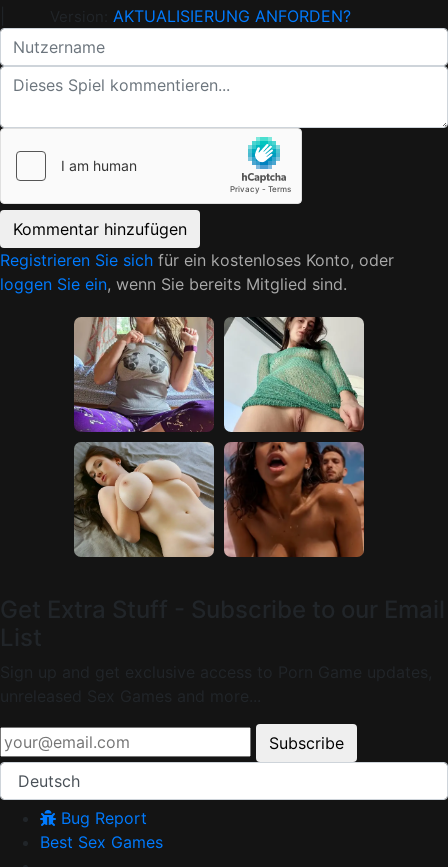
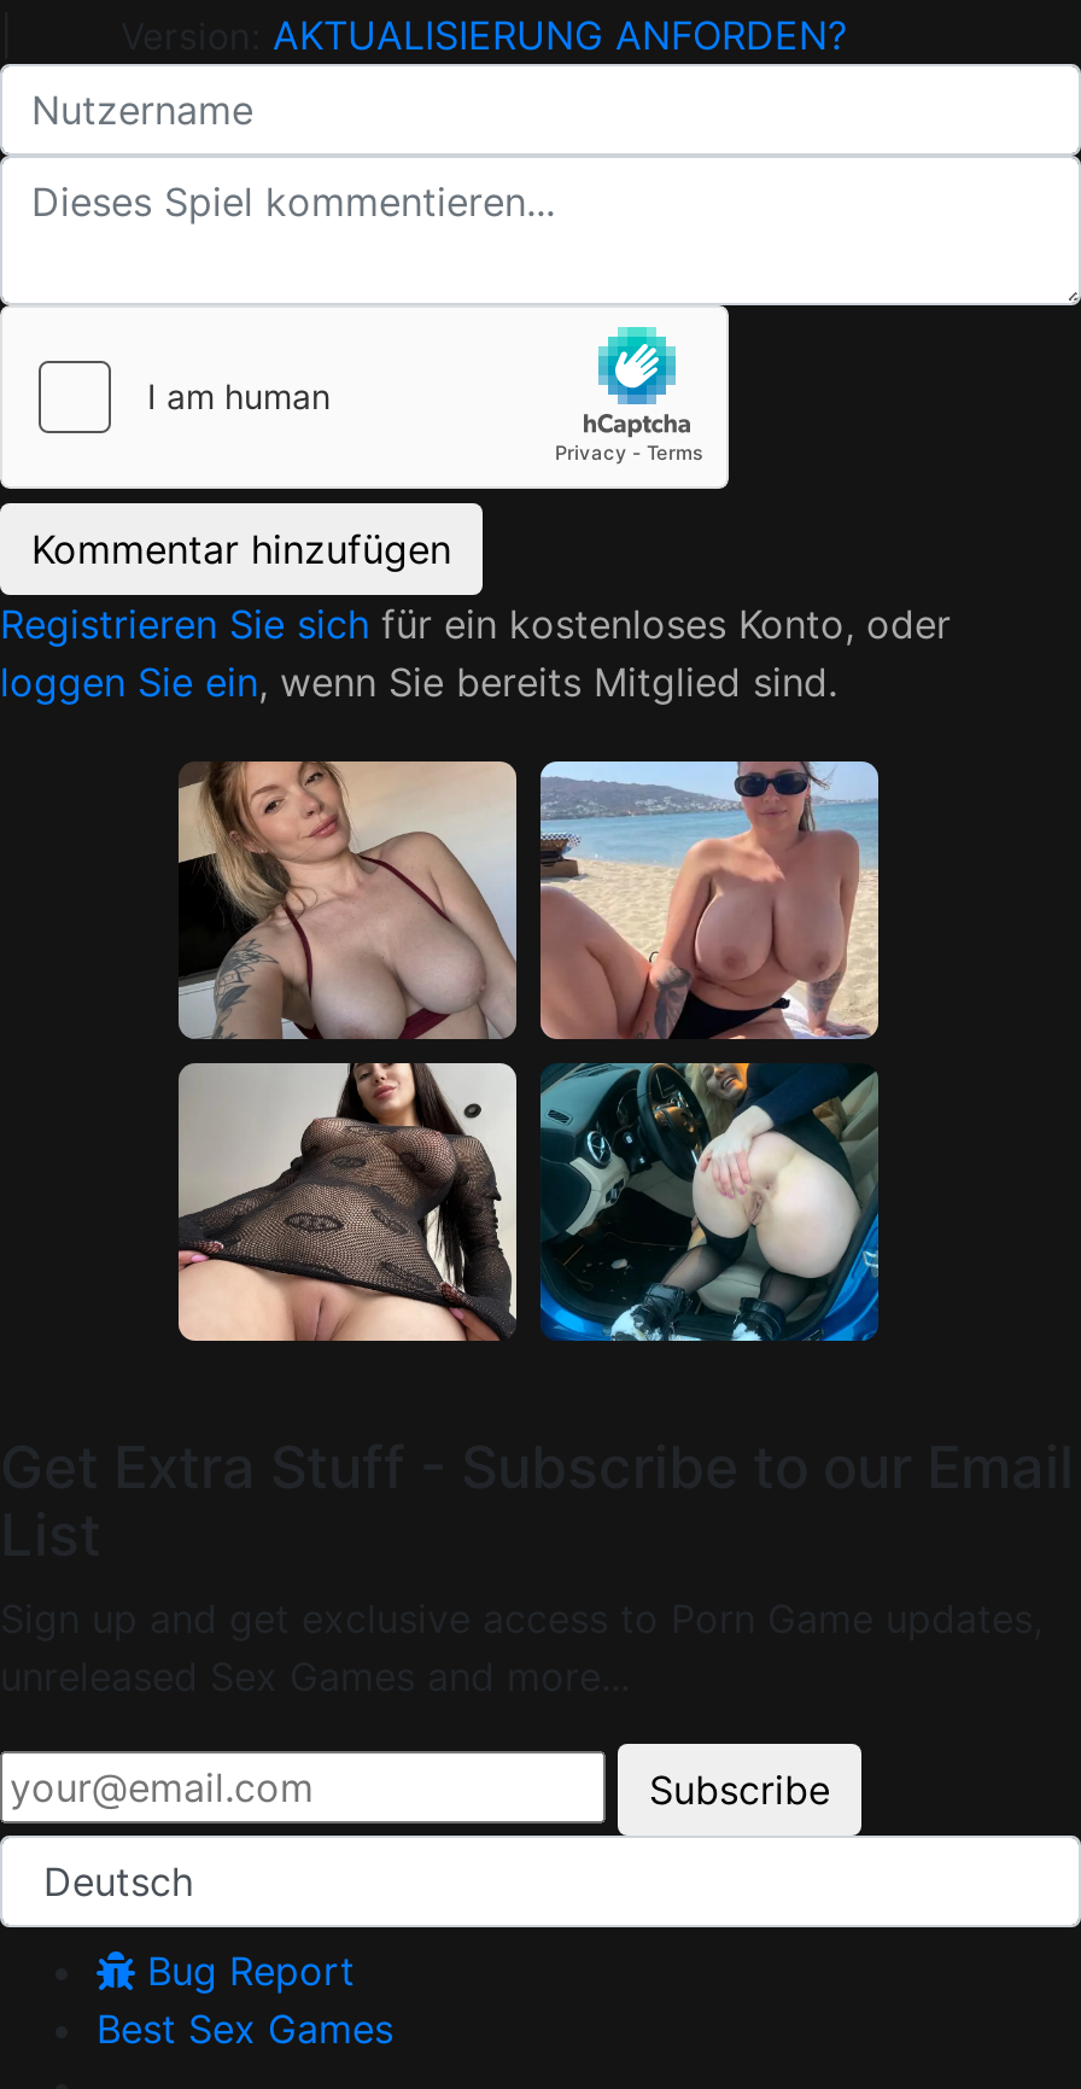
[73,316,215,433] [image] -> [176,759,519,1041] [image]
[223,316,364,433] [image] -> [538,759,878,1041] [image]
[74,442,215,557] [image] -> [176,1063,519,1343] [image]
[223,441,365,558] [image] -> [538,1061,881,1343] [image]

